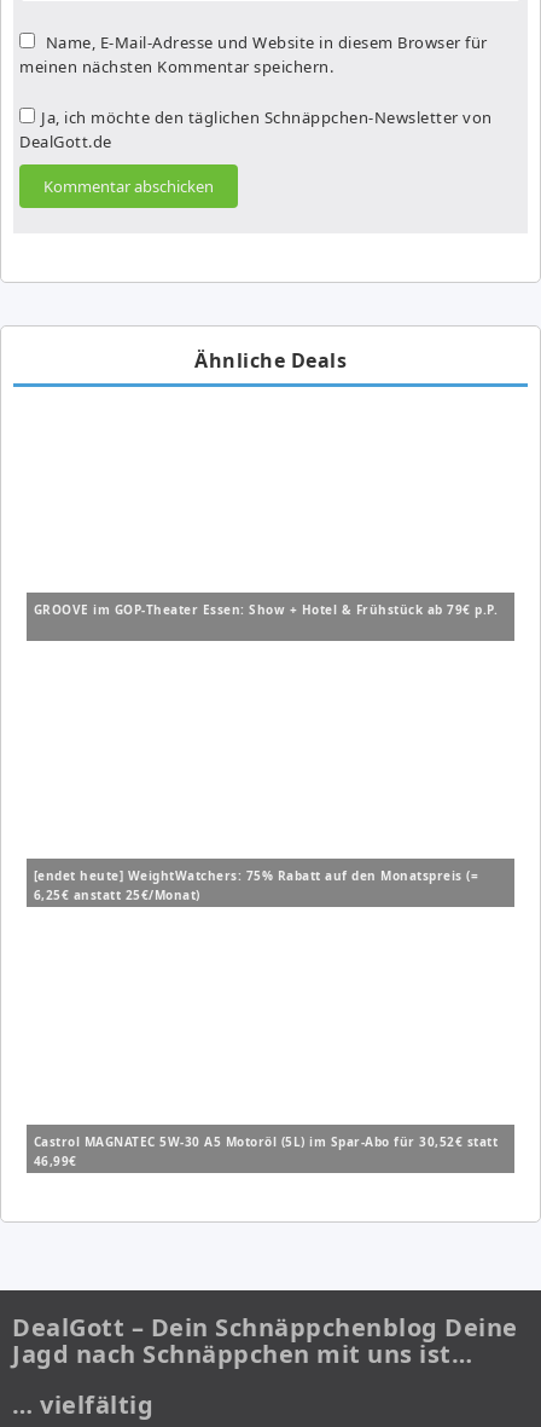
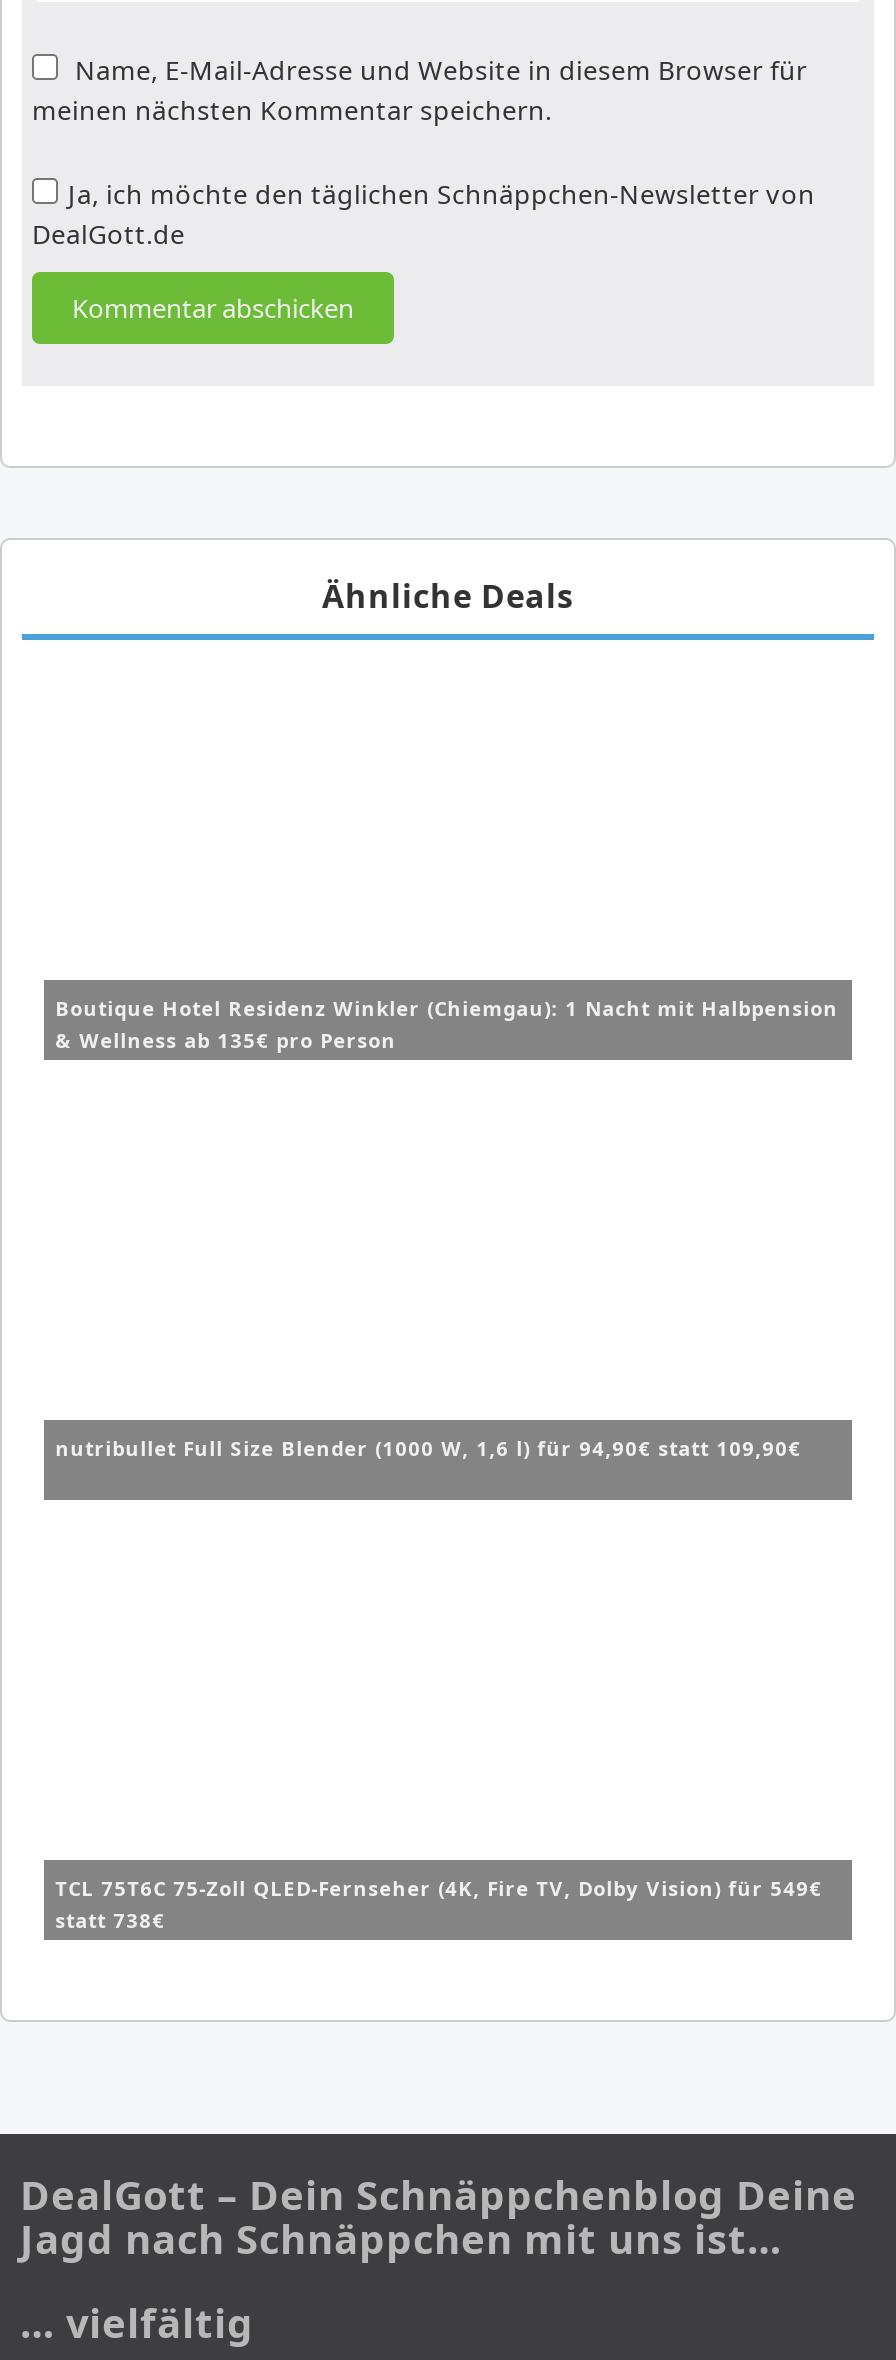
[33,601,498,617] GROOVE im GOP-Theater Essen: Show + Hotel & Frühstück ab 79€ p.P. -> [55,993,838,1053] Boutique Hotel Residenz Winkler (Chiemgau): 1 Nacht mit Halbpension | & Wellness ab 135€ pro Person
[33,867,478,903] [endet heute] WeightWatchers: 75% Rabatt auf den Monatspreis (= | 6,25€ anstatt 25€/Monat) -> [55,1433,801,1461] nutribullet Full Size Blender (1000 W, 1,6 l) für 94,90€ statt 109,90€
[33,1133,498,1169] Castrol MAGNATEC 5W-30 A5 Motoröl (5L) im Spar-Abo für 30,52€ statt | 46,99€ -> [55,1873,822,1933] TCL 75T6C 75-Zoll QLED-Fernseher (4K, Fire TV, Dolby Vision) für 549€ | statt 738€

